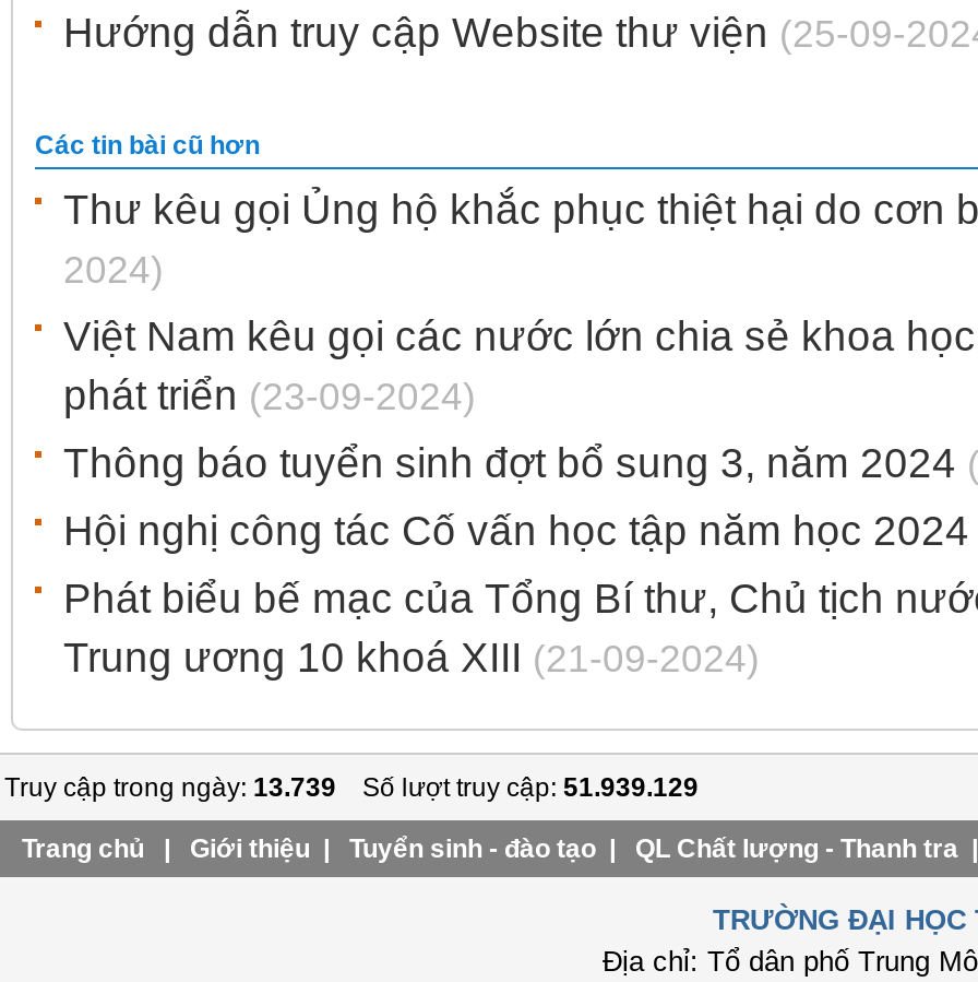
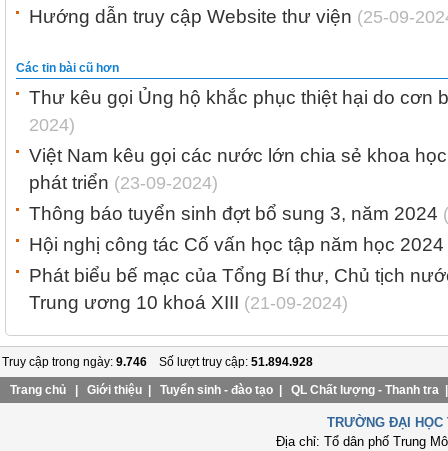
[4,772,699,803] Truy cập trong ngày: 13.739 Số lượt truy cập: 51.939.129 -> [2,355,313,369] Truy cập trong ngày: 9.746 Số lượt truy cập: 51.894.928

